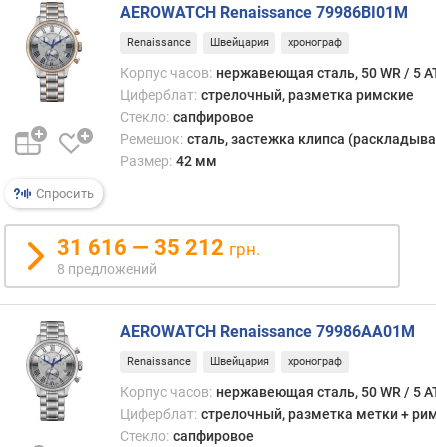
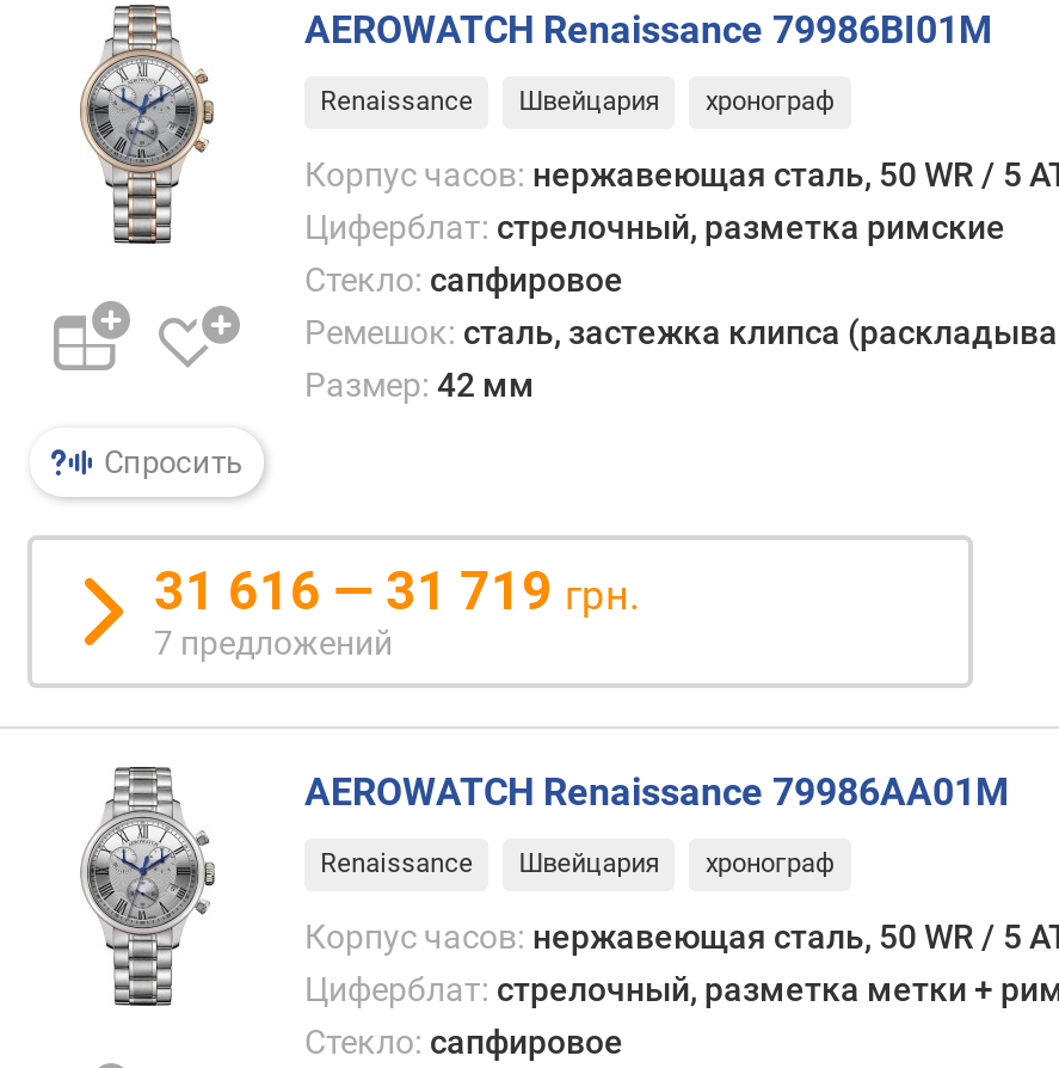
[57,235,260,260] 31 616 — 35 212 грн. -> [154,561,639,621] 31 616 — 31 719 грн.
[57,261,157,277] 8 предложений -> [154,624,393,662] 7 предложений

